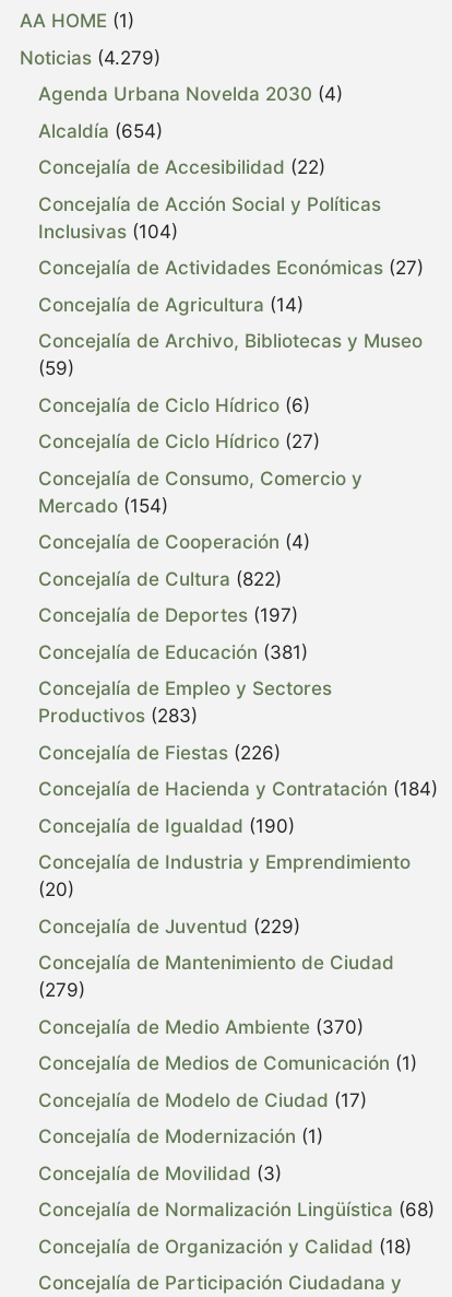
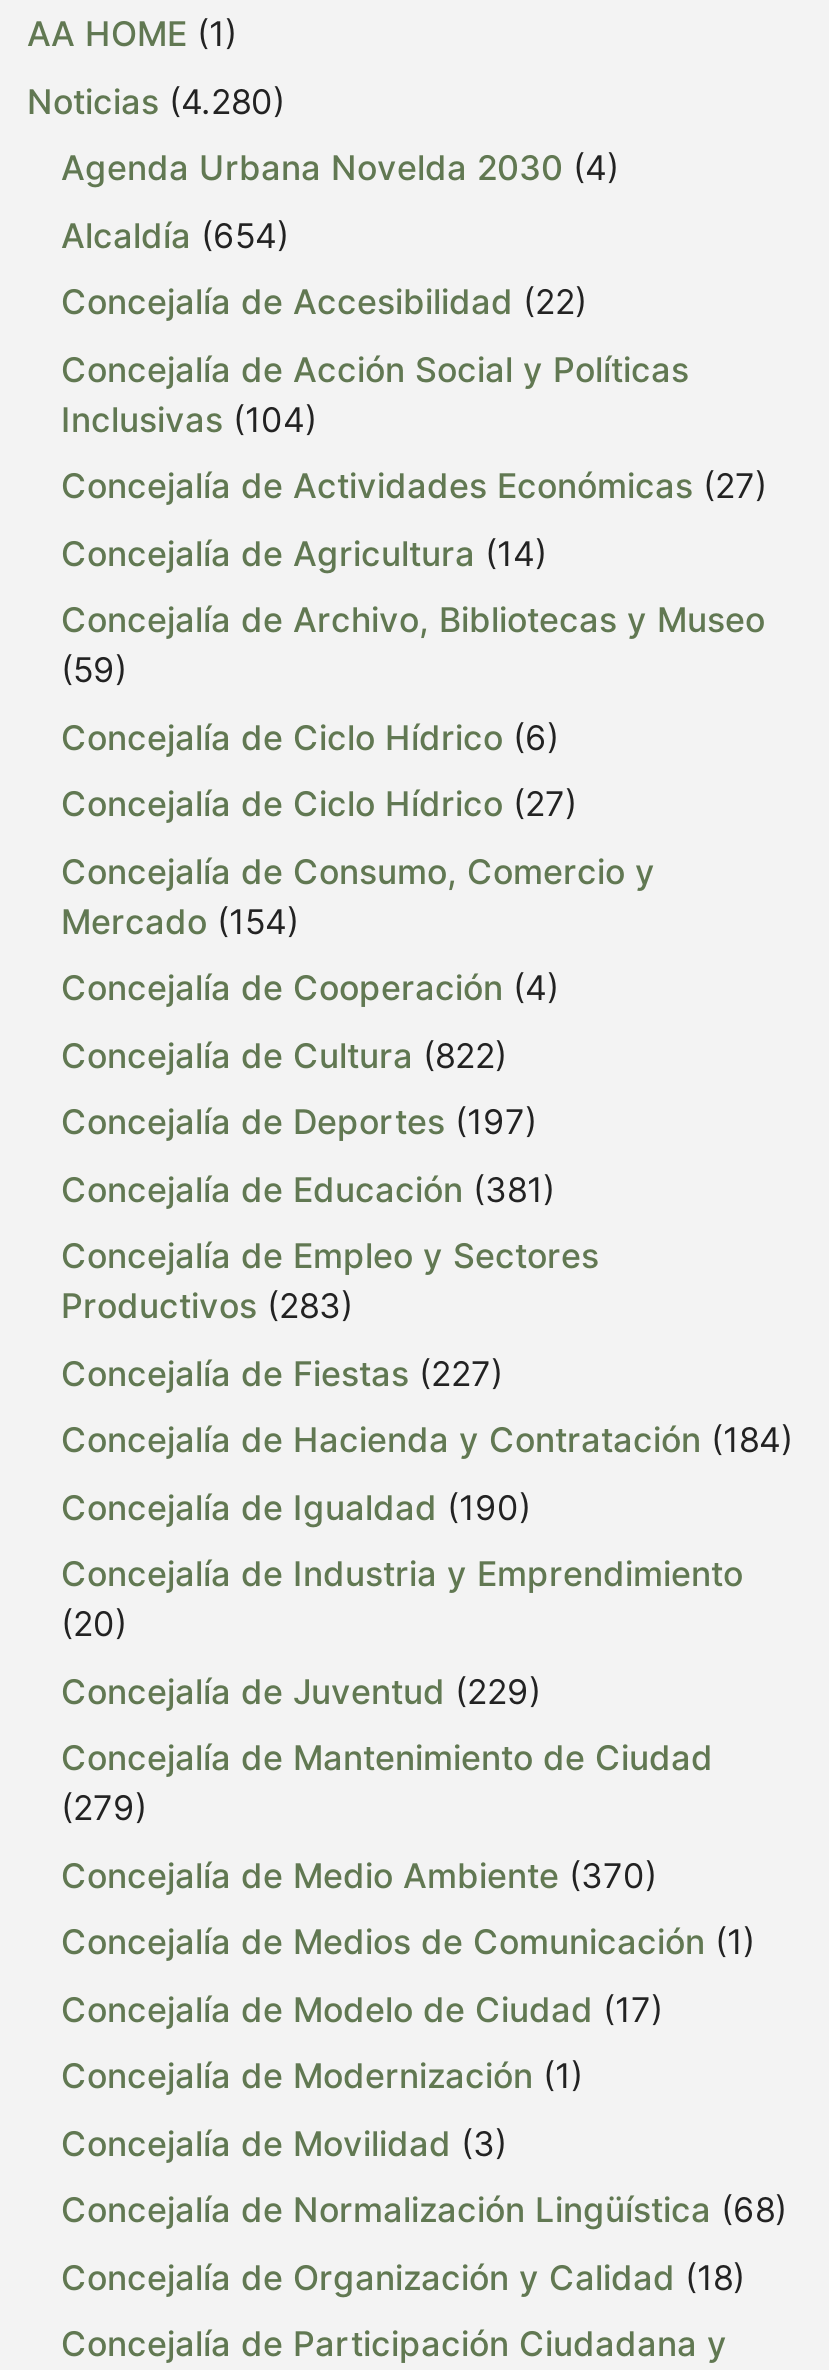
[20,47,160,68] Noticias (4.279) -> [27,81,285,121] Noticias (4.280)
[38,741,281,763] Concejalía de Fiestas (226) -> [61,1353,503,1393] Concejalía de Fiestas (227)

